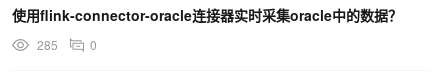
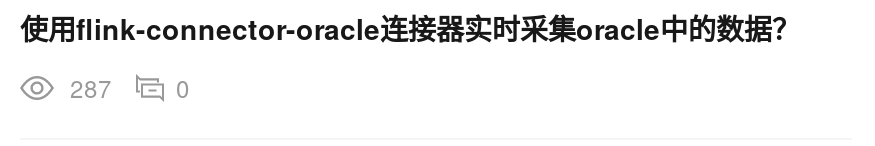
[37,36,97,53] 285 0 -> [70,70,190,104] 287 0

